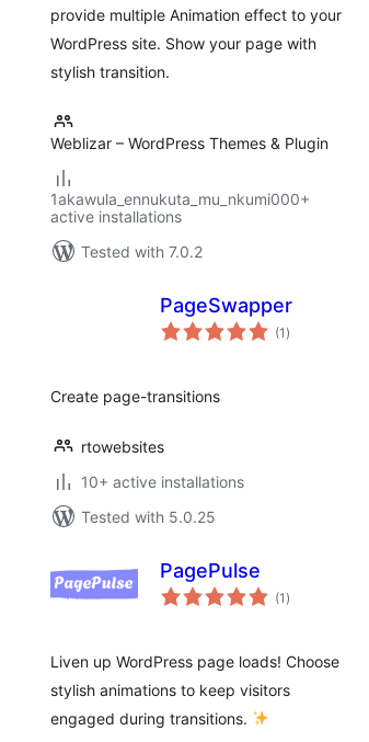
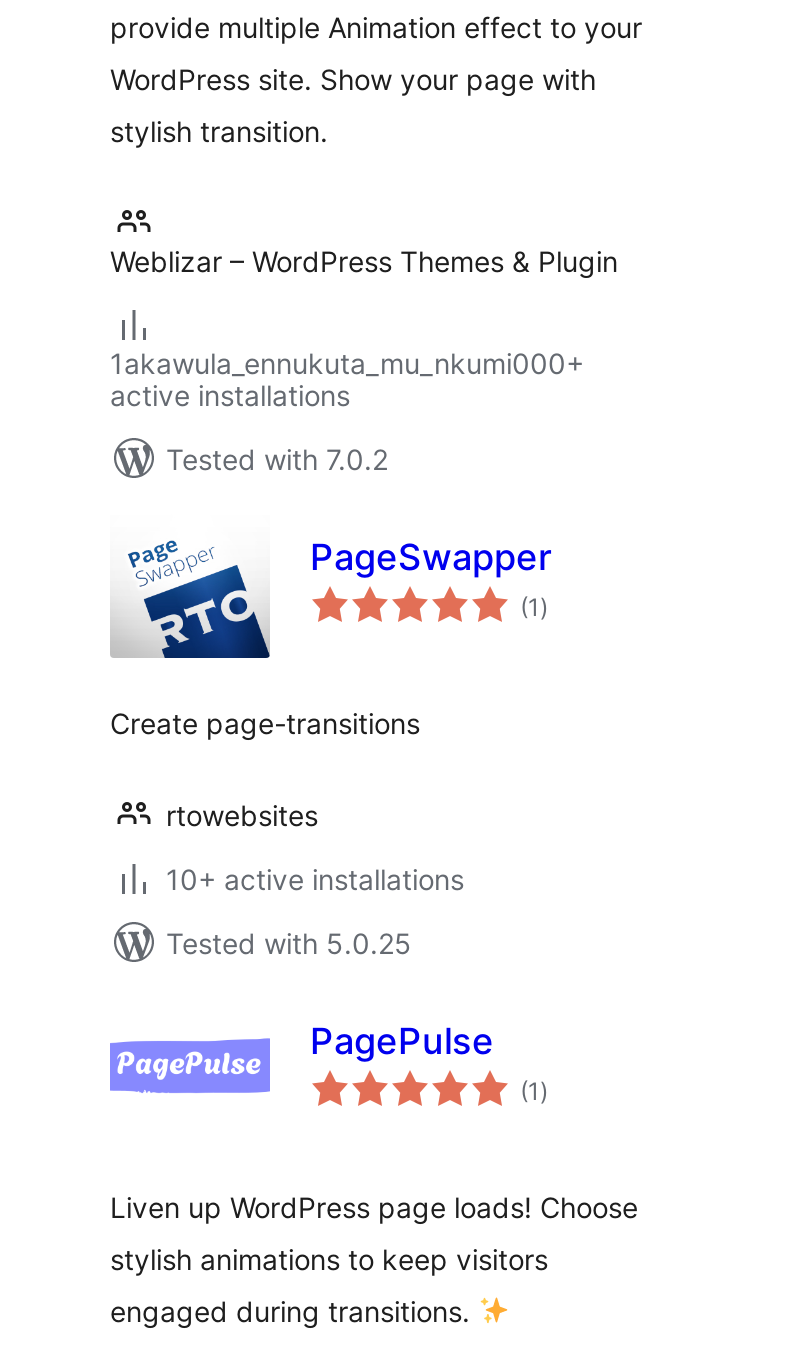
none -> [108,538,272,660] [image]

